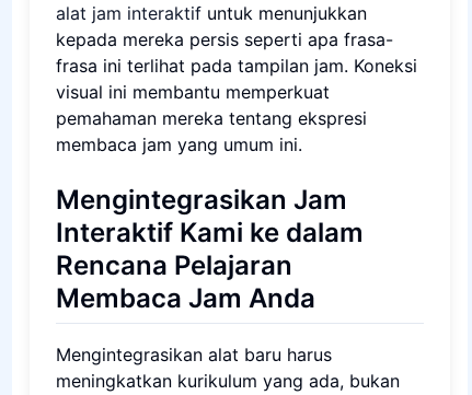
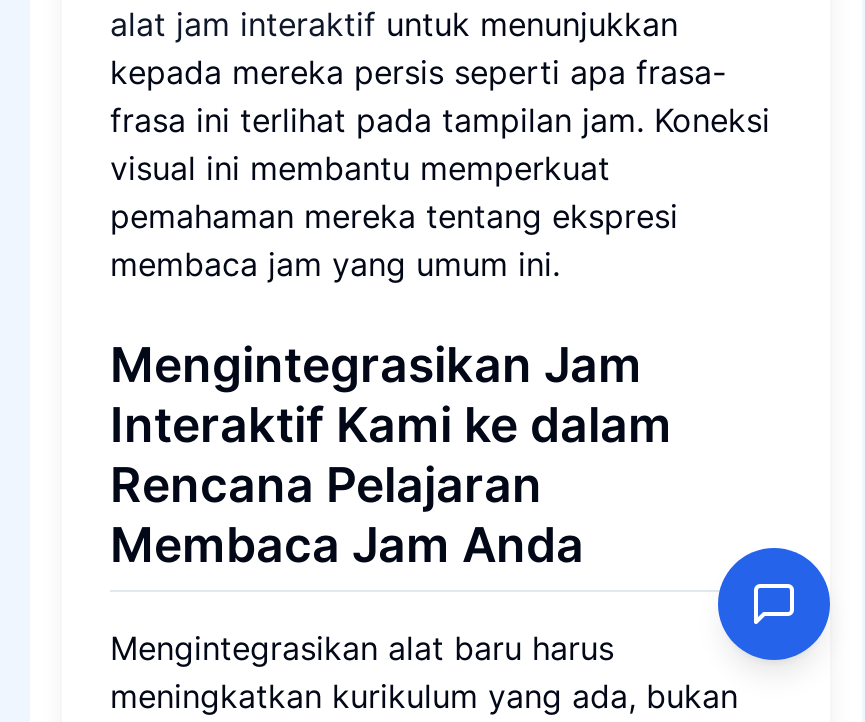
none -> [716,546,832,664] [image]

